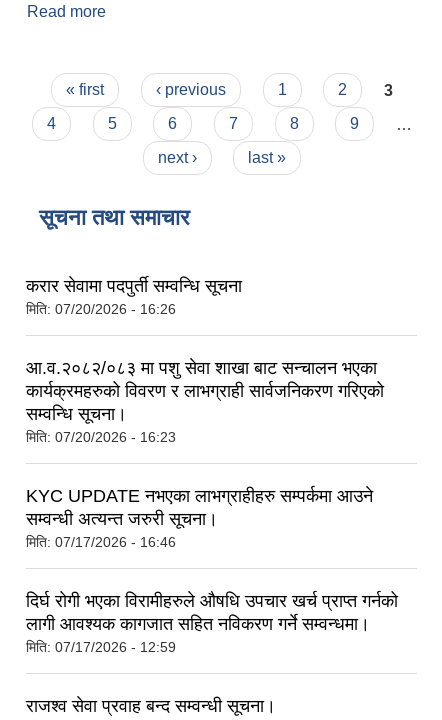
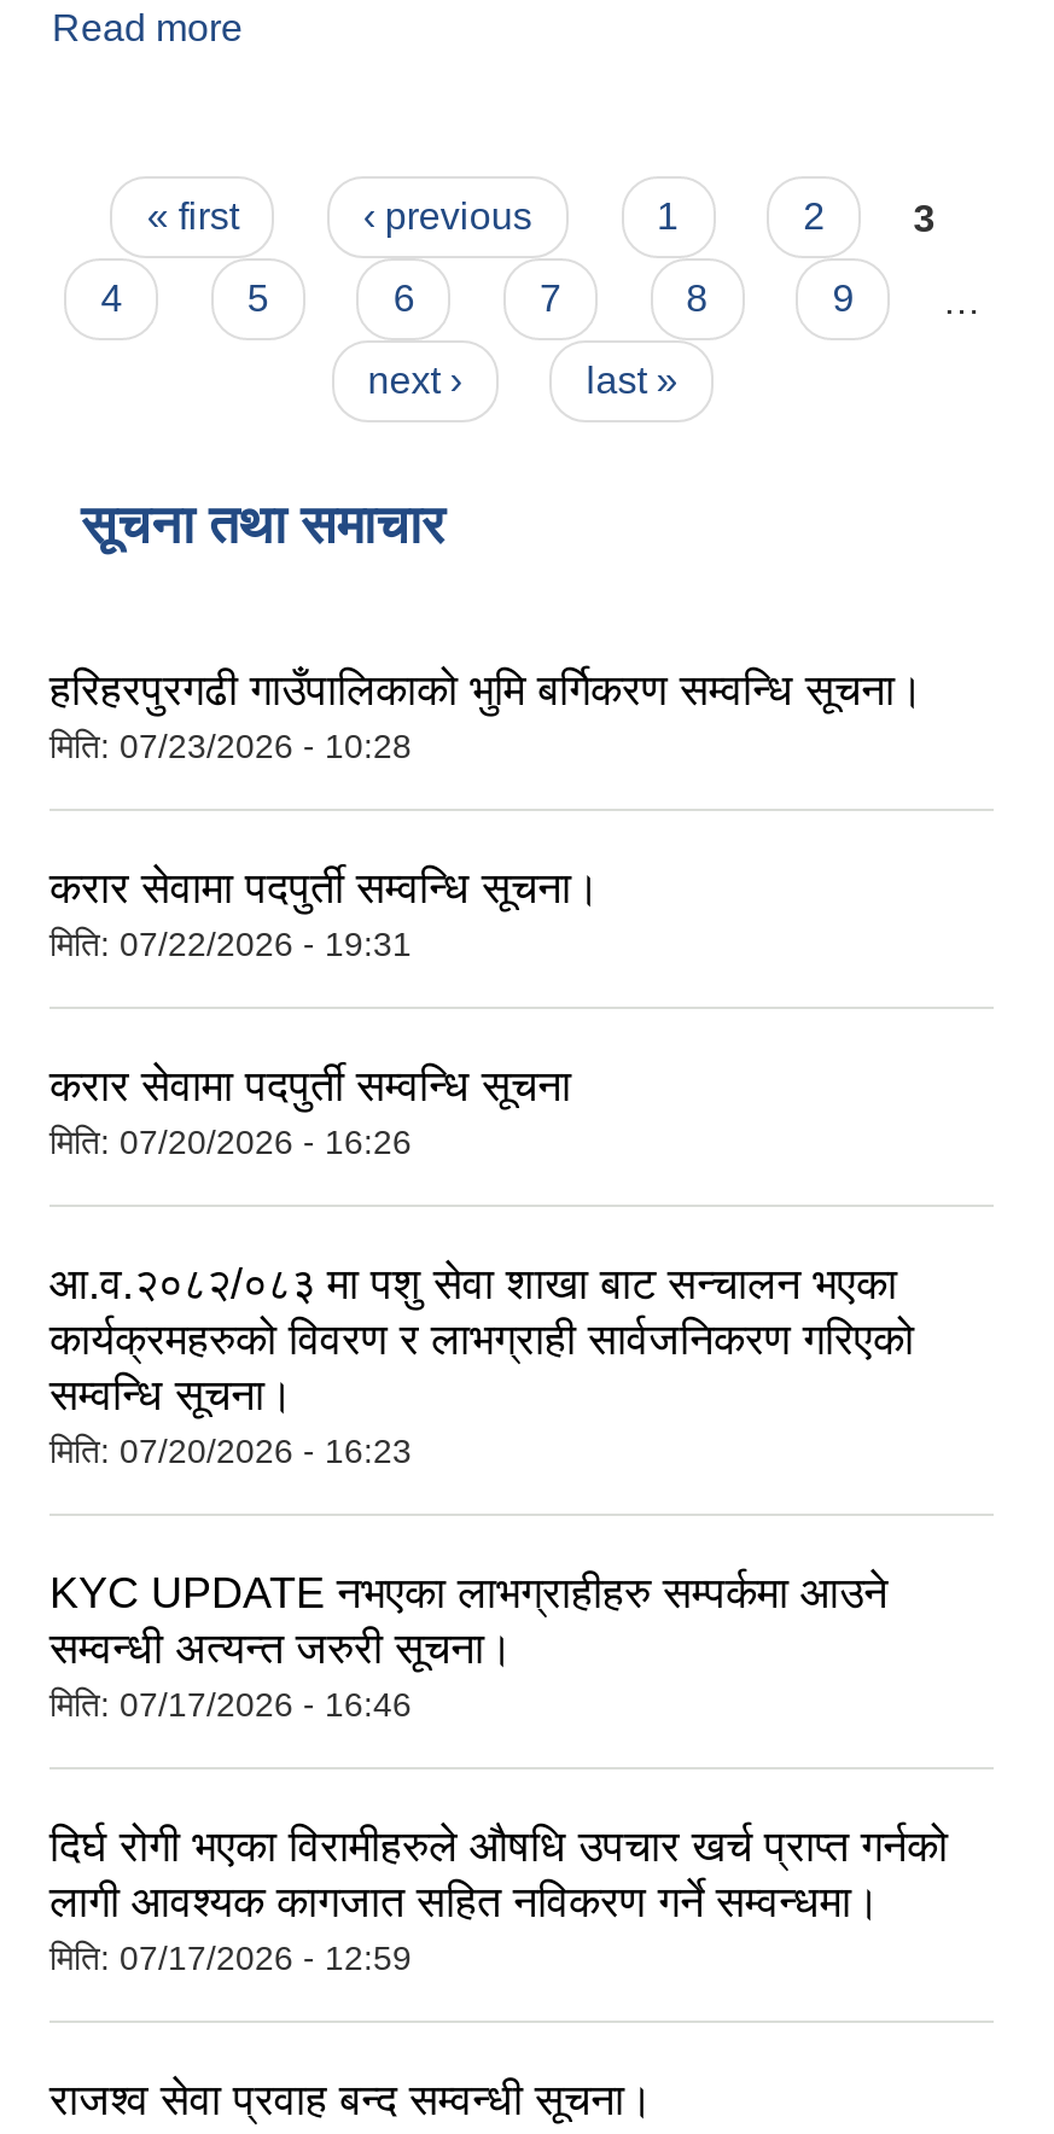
none -> [50,667,924,964] हरिहरपुरगढी गाउँपालिकाको भुमि बर्गिकरण सम्वन्धि सूचना। | मिति: 07/23/2026 - 10:28 | करार सेवामा पदपुर्ती सम्वन्धि सूचना। | मिति: 07/22/2026 - 19:31

